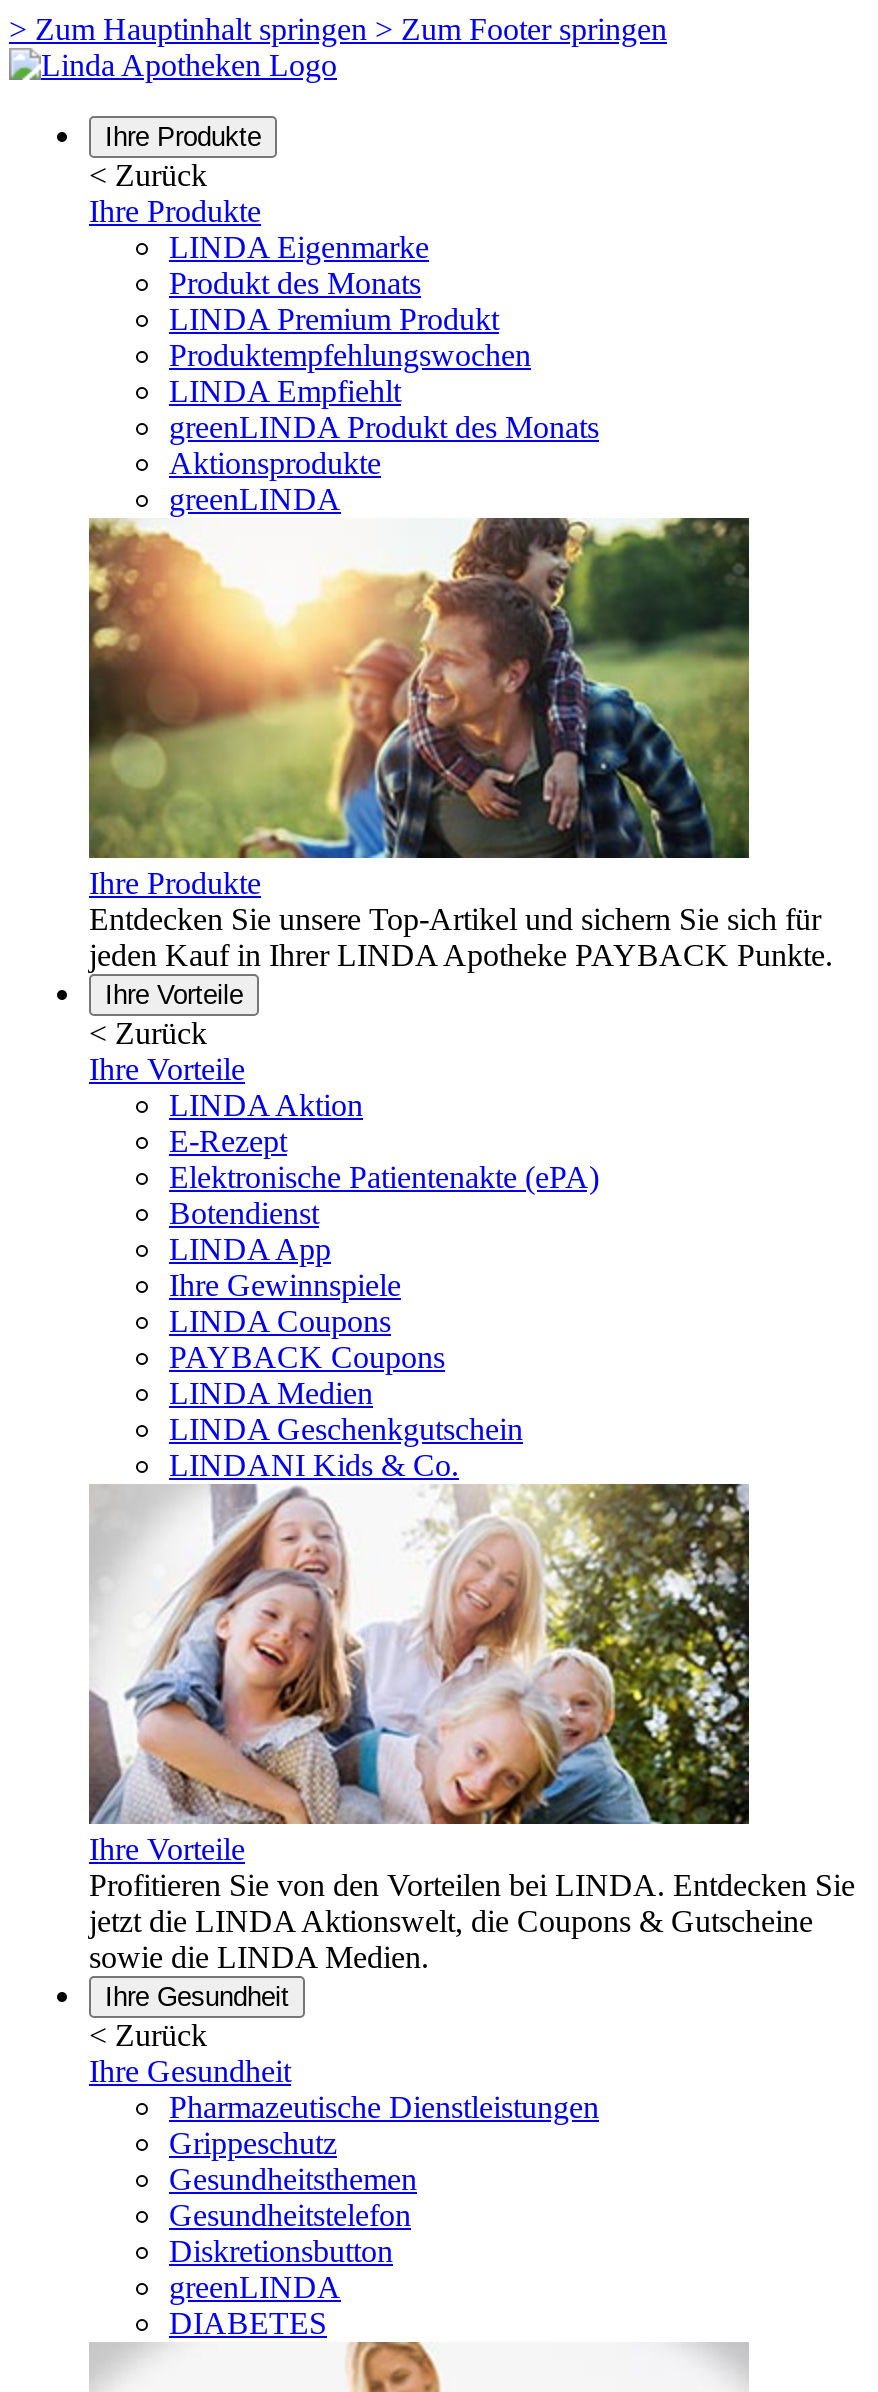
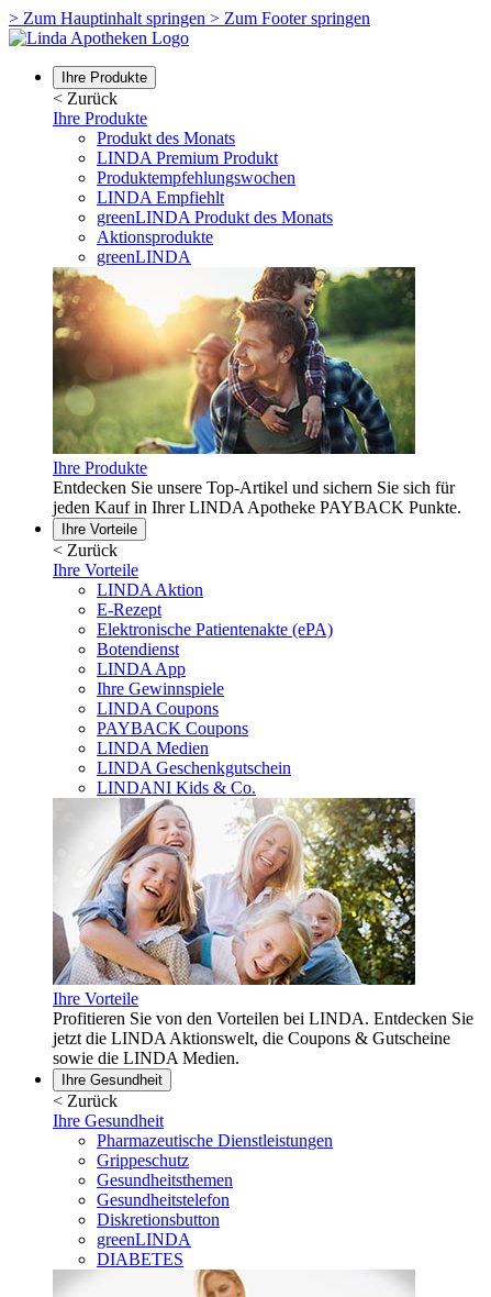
[169,230,429,264] LINDA Eigenmarke -> none

